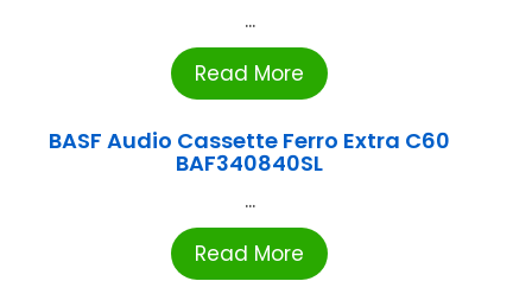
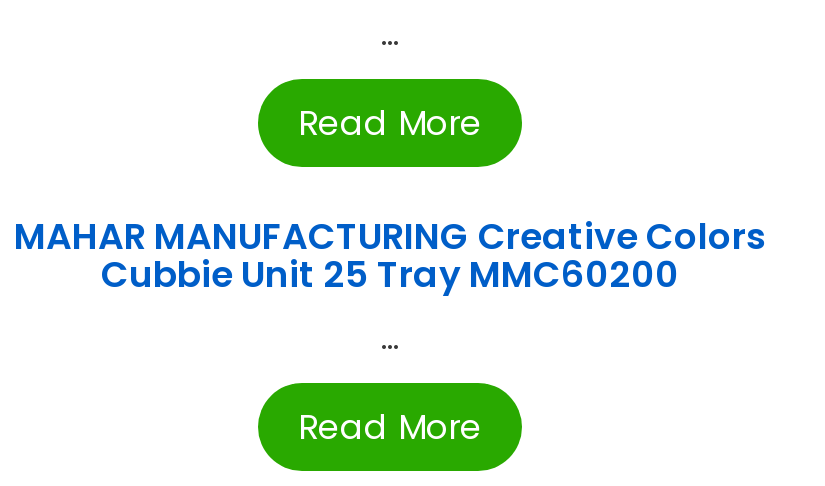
[49,126,450,178] BASF Audio Cassette Ferro Extra C60 | BAF340840SL -> [14,212,766,300] MAHAR MANUFACTURING Creative Colors | Cubbie Unit 25 Tray MMC60200

